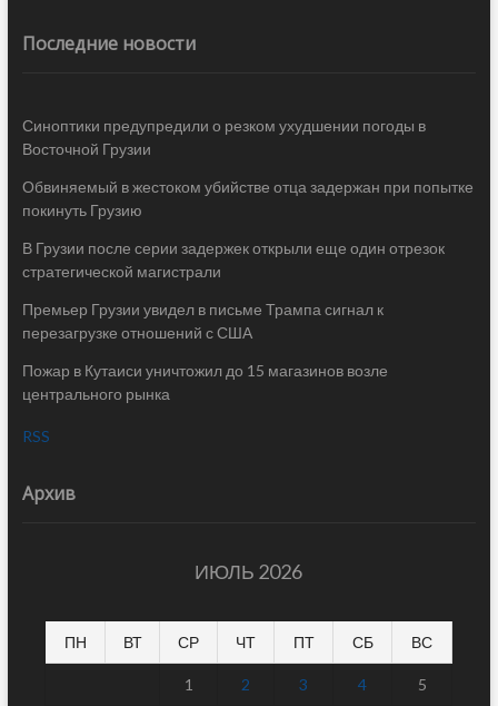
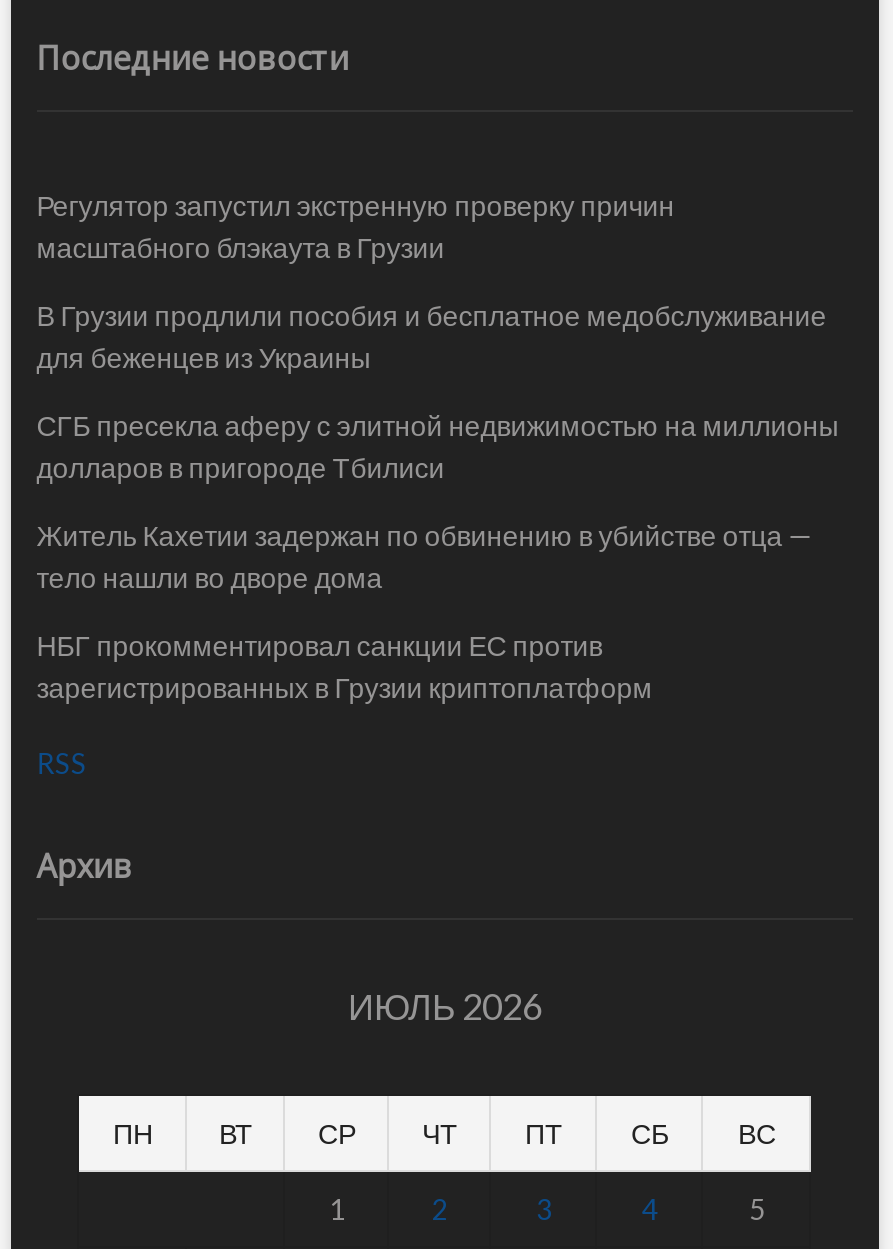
[22,116,426,158] Синоптики предупредили о резком ухудшении погоды в | Восточной Грузии -> [37,189,675,265] Регулятор запустил экстренную проверку причин | масштабного блэкаута в Грузии
[22,177,473,219] Обвиняемый в жестоком убийстве отца задержан при попытке | покинуть Грузию -> [37,299,827,375] В Грузии продлили пособия и бесплатное медобслуживание | для беженцев из Украины
[22,238,444,280] В Грузии после серии задержек открыли еще один отрезок | стратегической магистрали -> [37,409,839,485] СГБ пресекла аферу с элитной недвижимостью на миллионы | долларов в пригороде Тбилиси
[22,299,383,342] Премьер Грузии увидел в письме Трампа сигнал к | перезагрузке отношений с США -> [37,519,813,595] Житель Кахетии задержан по обвинению в убийстве отца — | тело нашли во дворе дома
[22,361,388,403] Пожар в Кутаиси уничтожил до 15 магазинов возле | центрального рынка -> [37,629,653,705] НБГ прокомментировал санкции ЕС против | зарегистрированных в Грузии криптоплатформ

